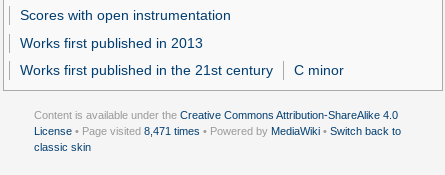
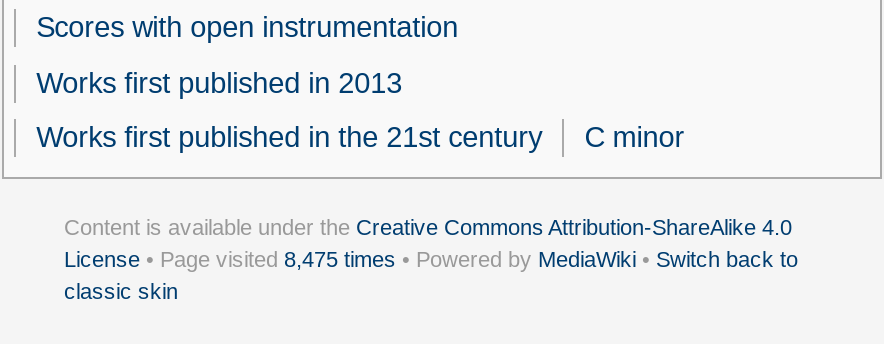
[34,125,401,137] License • Page visited 8,471 times • Powered by MediaWiki • Switch back to -> [64,247,798,271] License • Page visited 8,475 times • Powered by MediaWiki • Switch back to

